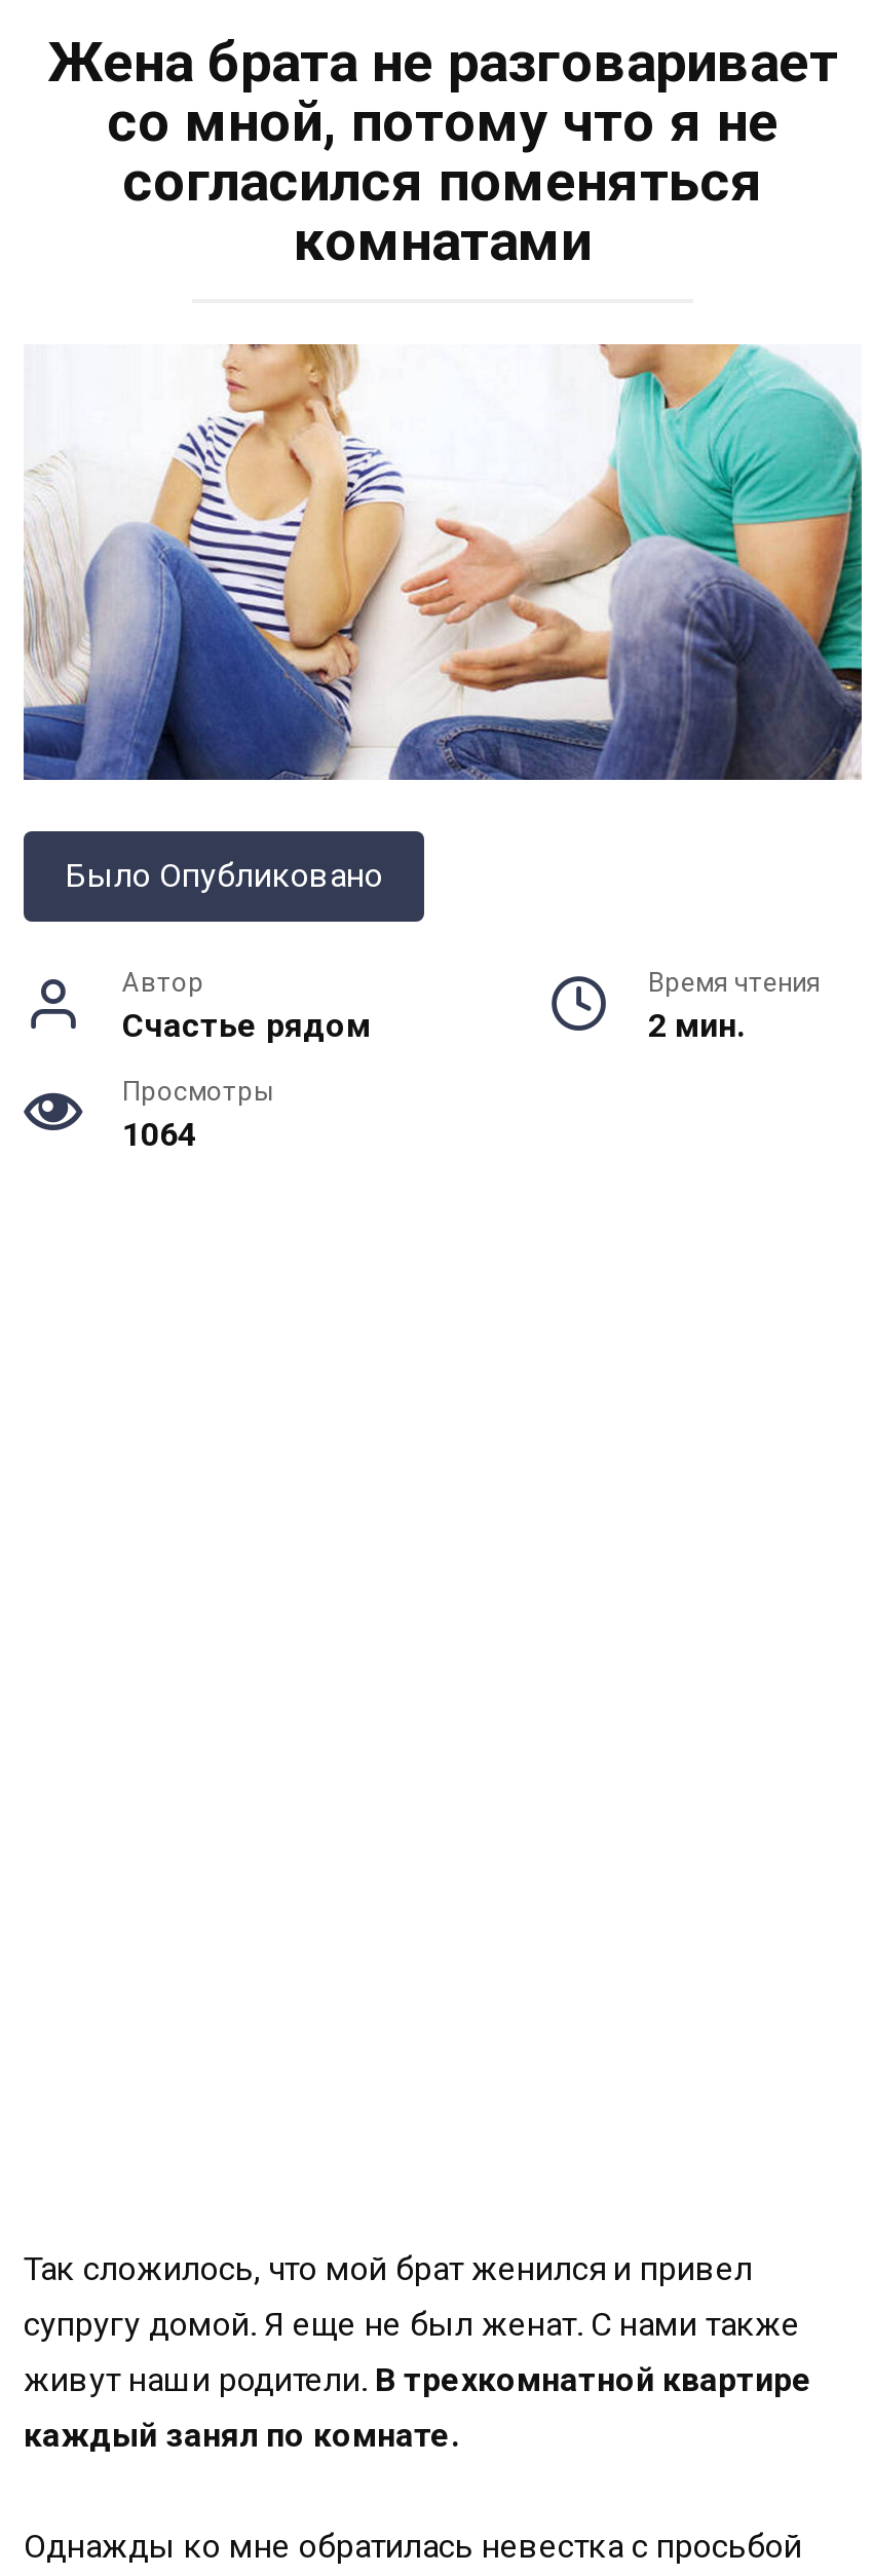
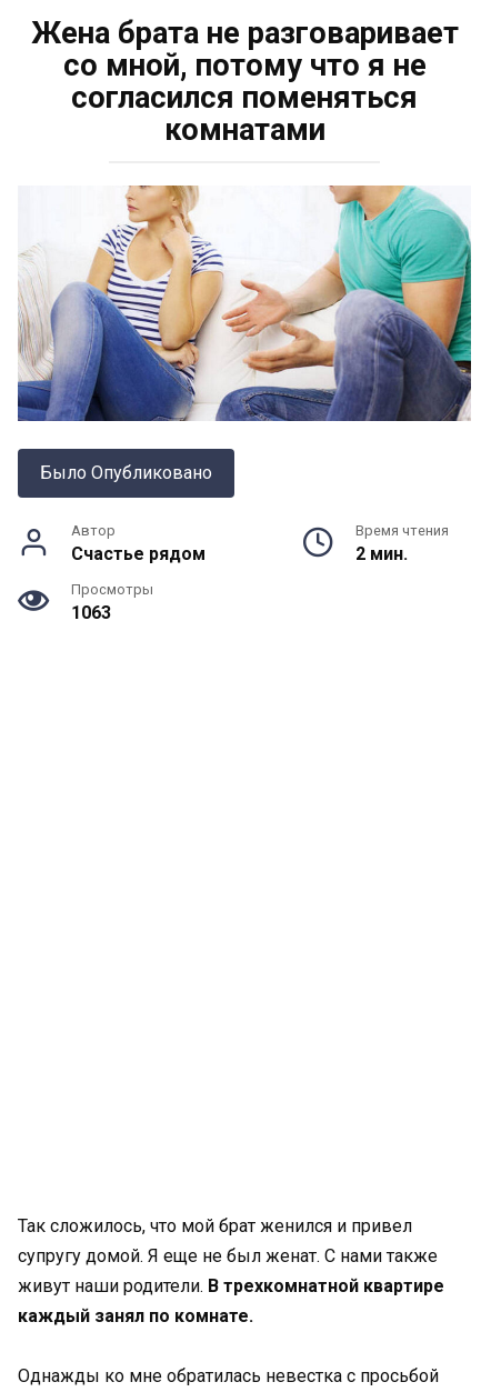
[122,1115,196,1154] 1064 -> [71,602,111,623] 1063

